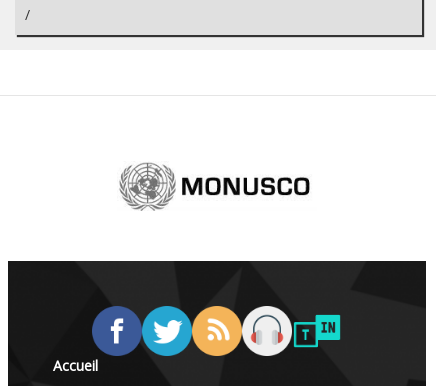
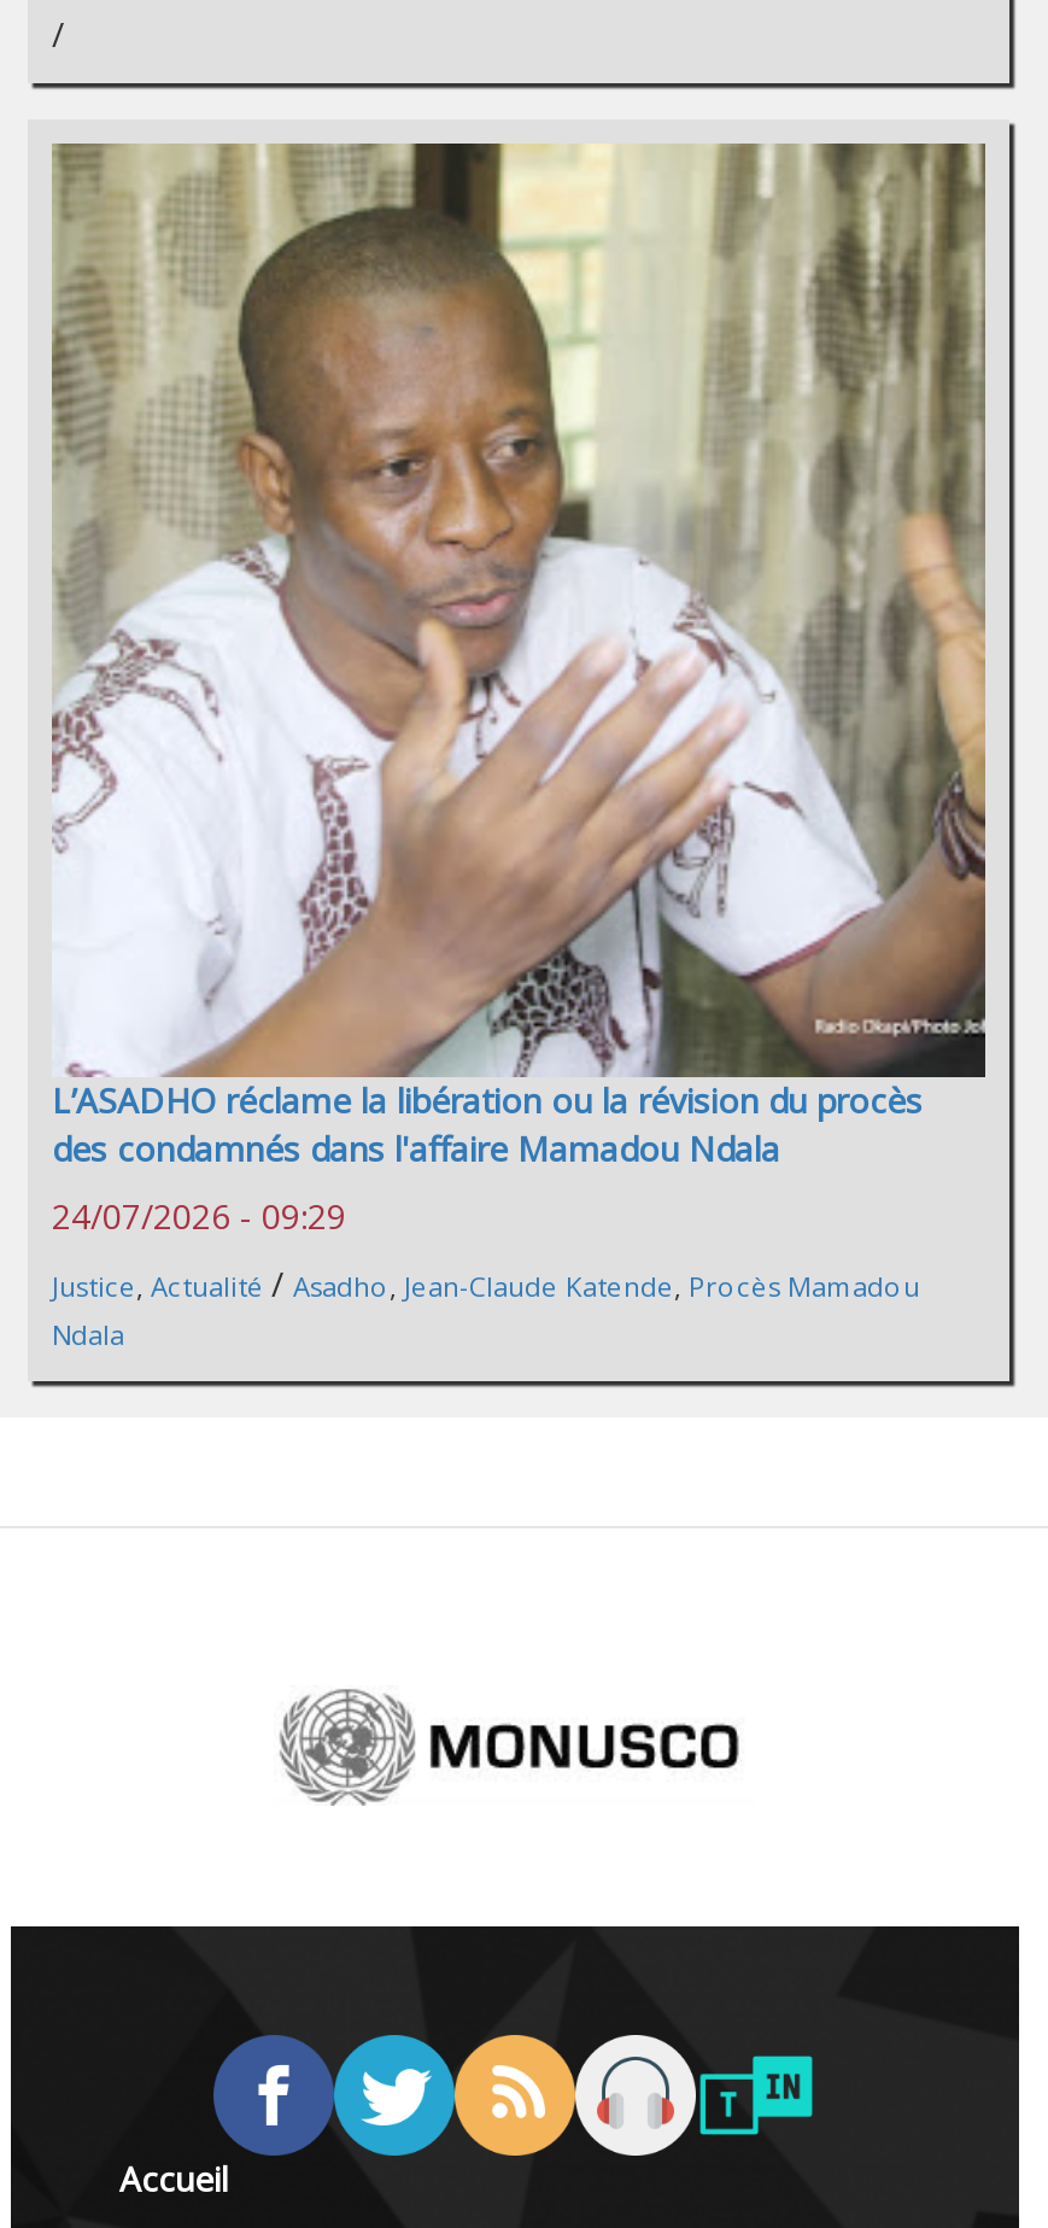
none -> [49,141,988,1352] [image] | L’ASADHO réclame la libération ou la révision du procès | des condamnés dans l'affaire Mamadou Ndala | 24/07/2026 - 09:29 | Justice, Actualité / Asadho, Jean-Claude Katende, Procès Mamadou | Ndala

